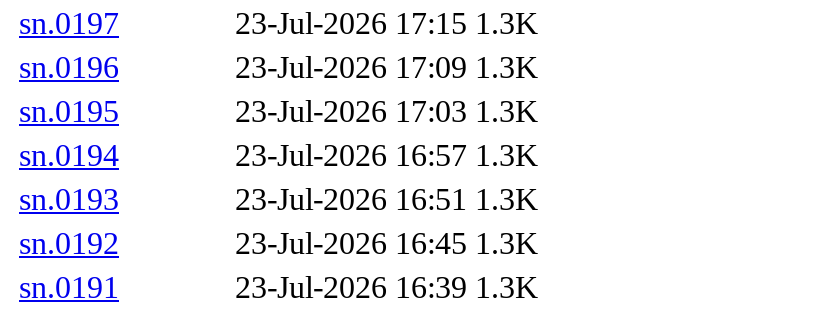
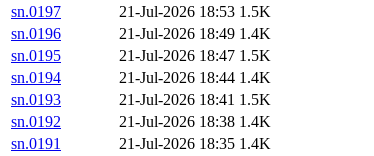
[235,7,539,41] 23-Jul-2026 17:15 1.3K -> [119,3,271,20] 21-Jul-2026 18:53 1.5K
[235,51,539,85] 23-Jul-2026 17:09 1.3K -> [119,25,271,42] 21-Jul-2026 18:49 1.4K
[235,95,539,129] 23-Jul-2026 17:03 1.3K -> [119,47,271,64] 21-Jul-2026 18:47 1.5K
[235,139,539,173] 23-Jul-2026 16:57 1.3K -> [119,69,271,86] 21-Jul-2026 18:44 1.4K
[235,183,539,217] 23-Jul-2026 16:51 1.3K -> [119,91,271,108] 21-Jul-2026 18:41 1.5K
[235,227,539,261] 23-Jul-2026 16:45 1.3K -> [119,113,271,130] 21-Jul-2026 18:38 1.4K
[235,271,539,305] 23-Jul-2026 16:39 1.3K -> [119,135,271,152] 21-Jul-2026 18:35 1.4K

